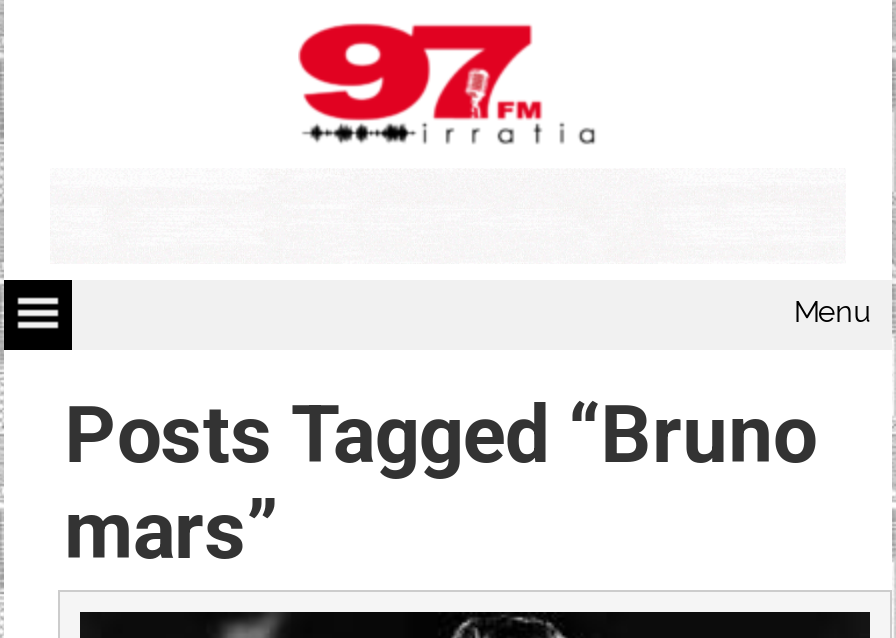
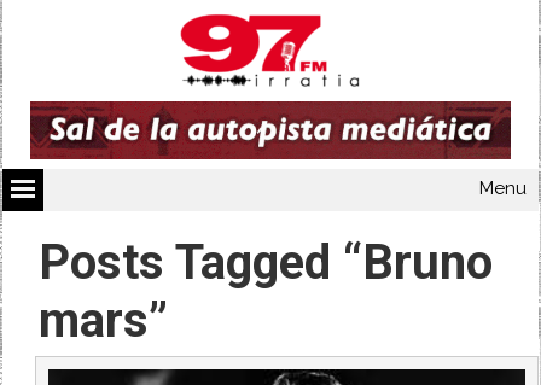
none -> [29,100,512,161] [image]

